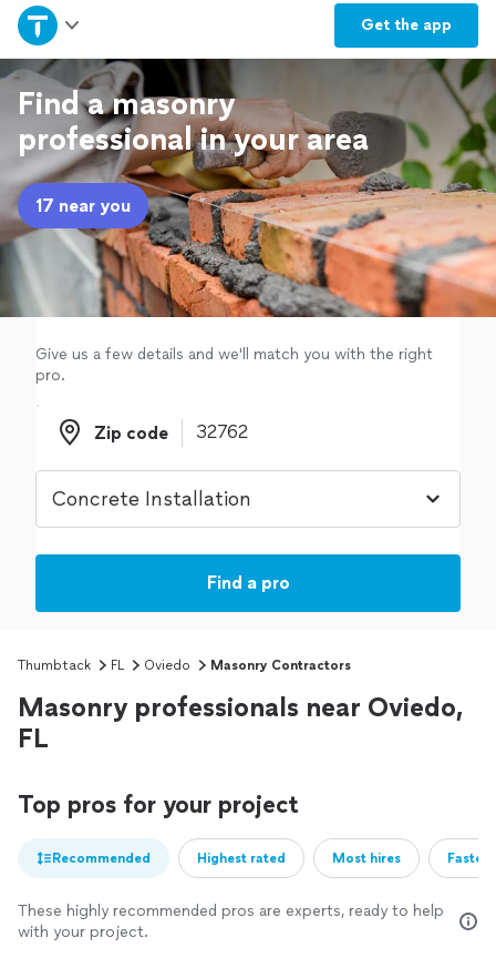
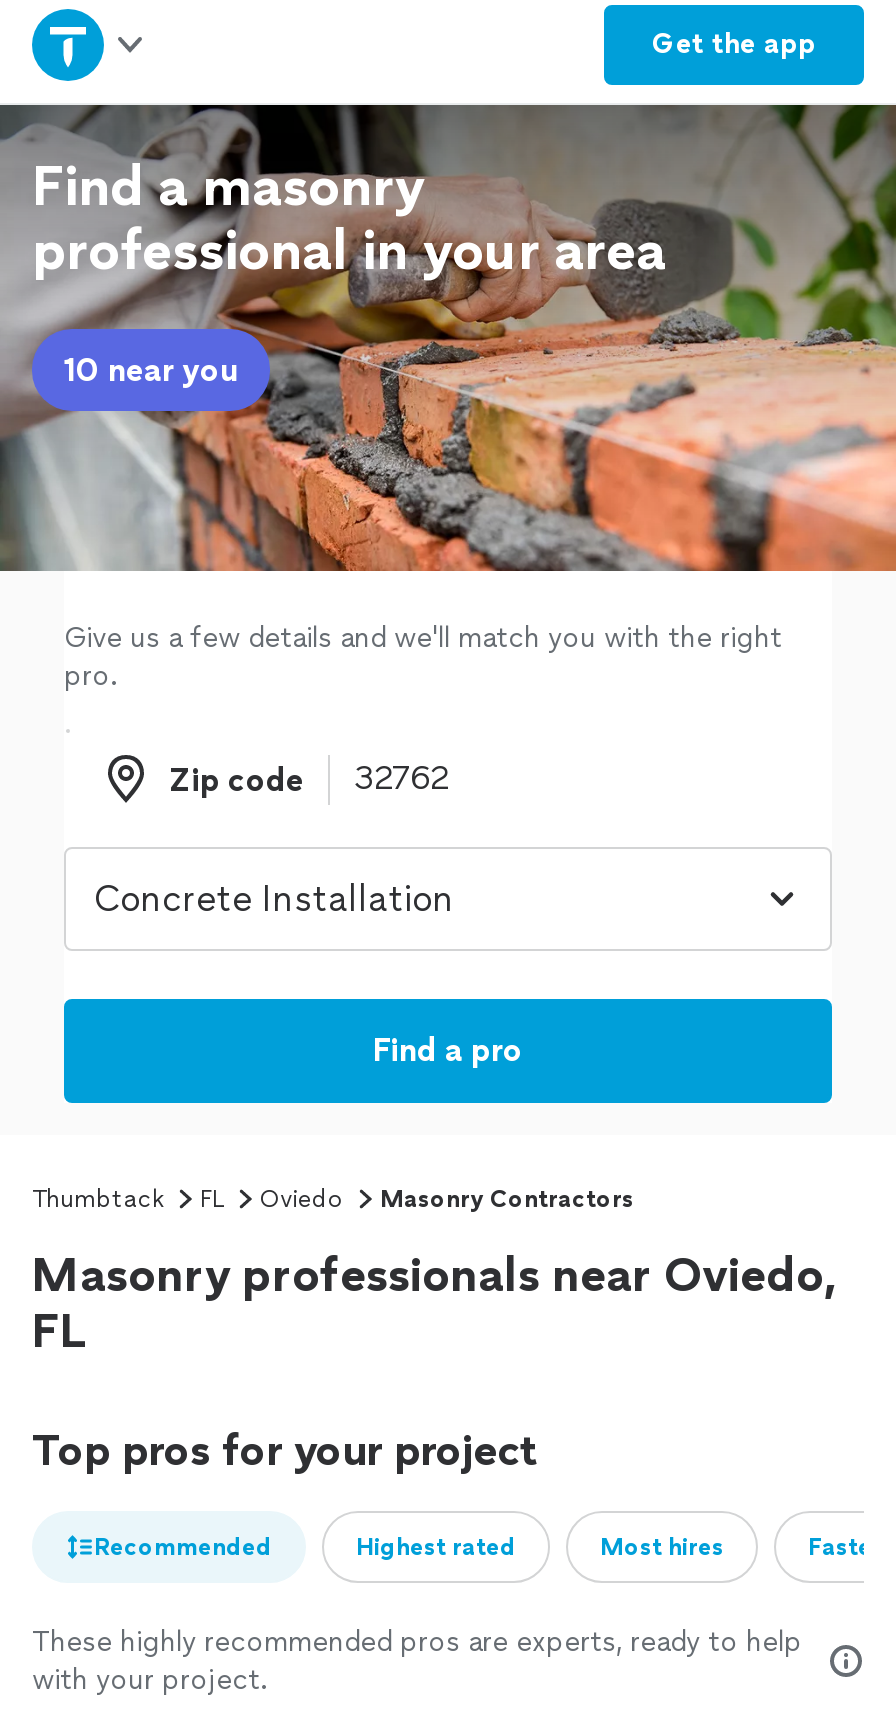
[35,195,131,216] 17 near you -> [64,351,238,389] 10 near you

